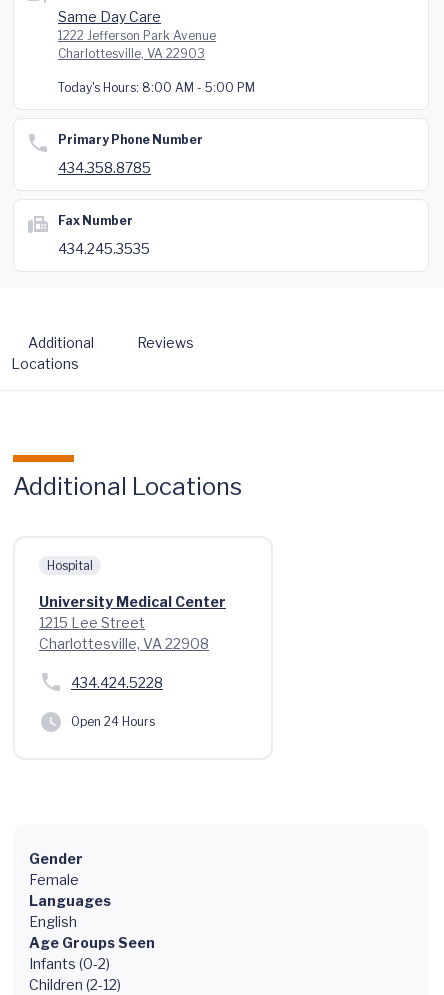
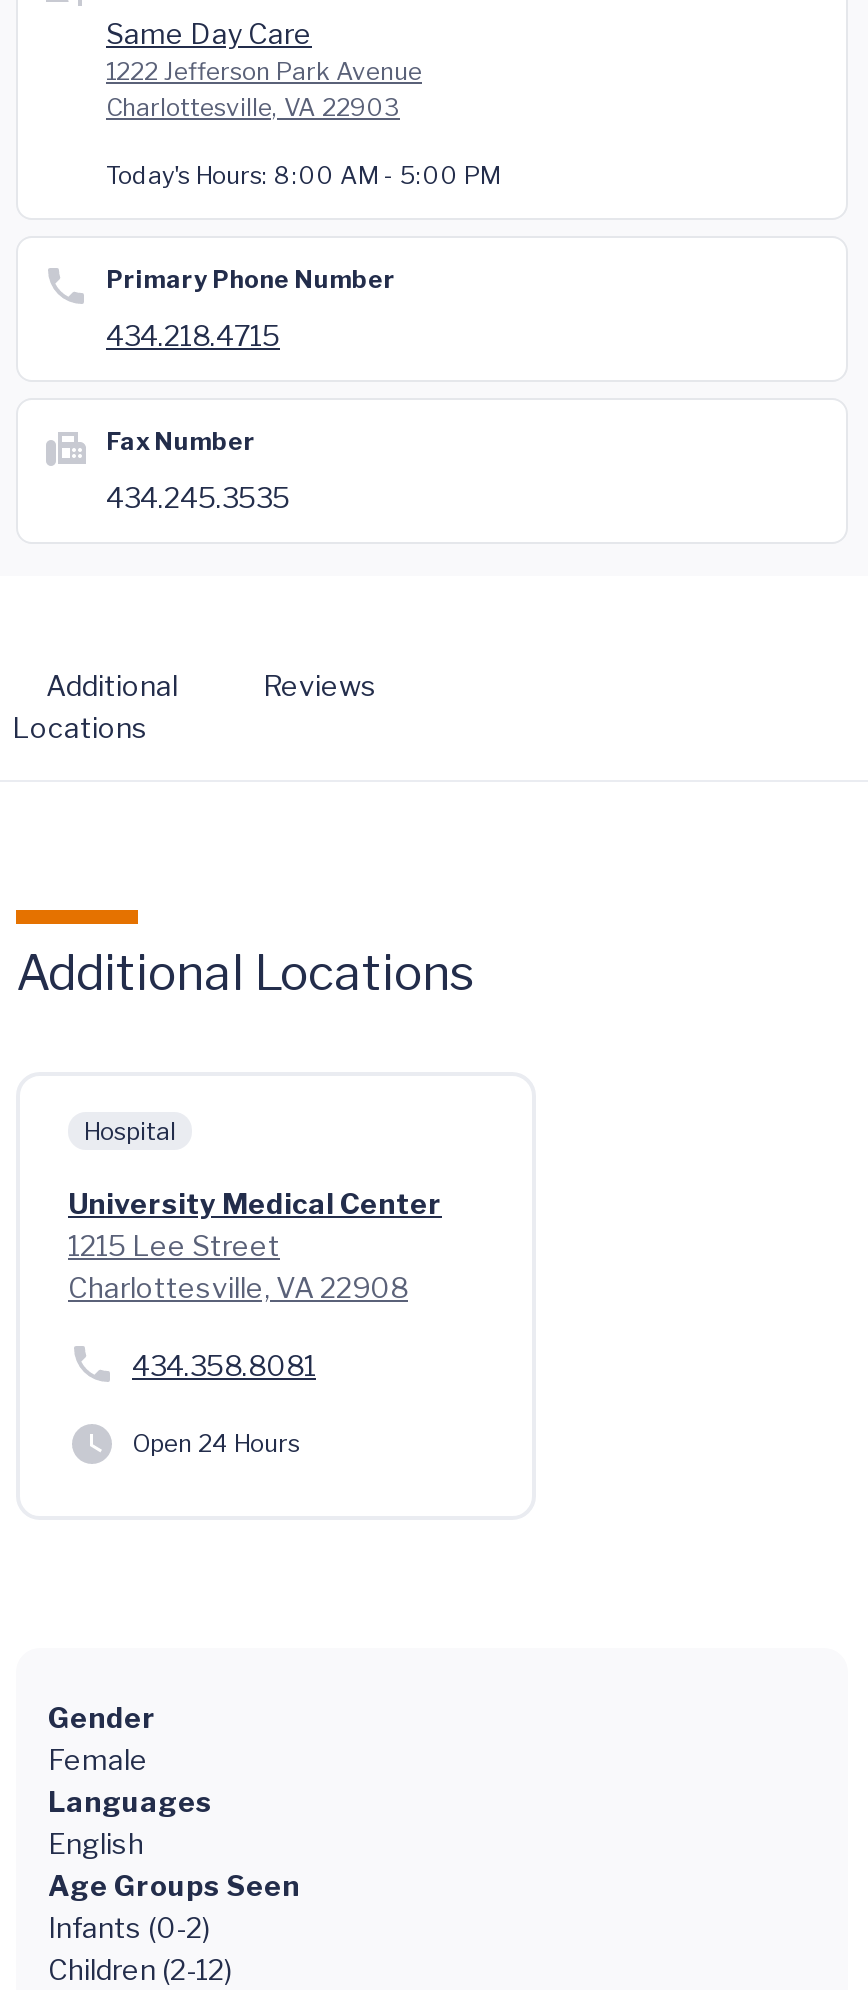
[58,159,151,176] 434.358.8785 -> [106,318,280,352] 434.218.4715
[71,673,163,690] 434.424.5228 -> [132,1347,316,1381] 434.358.8081

